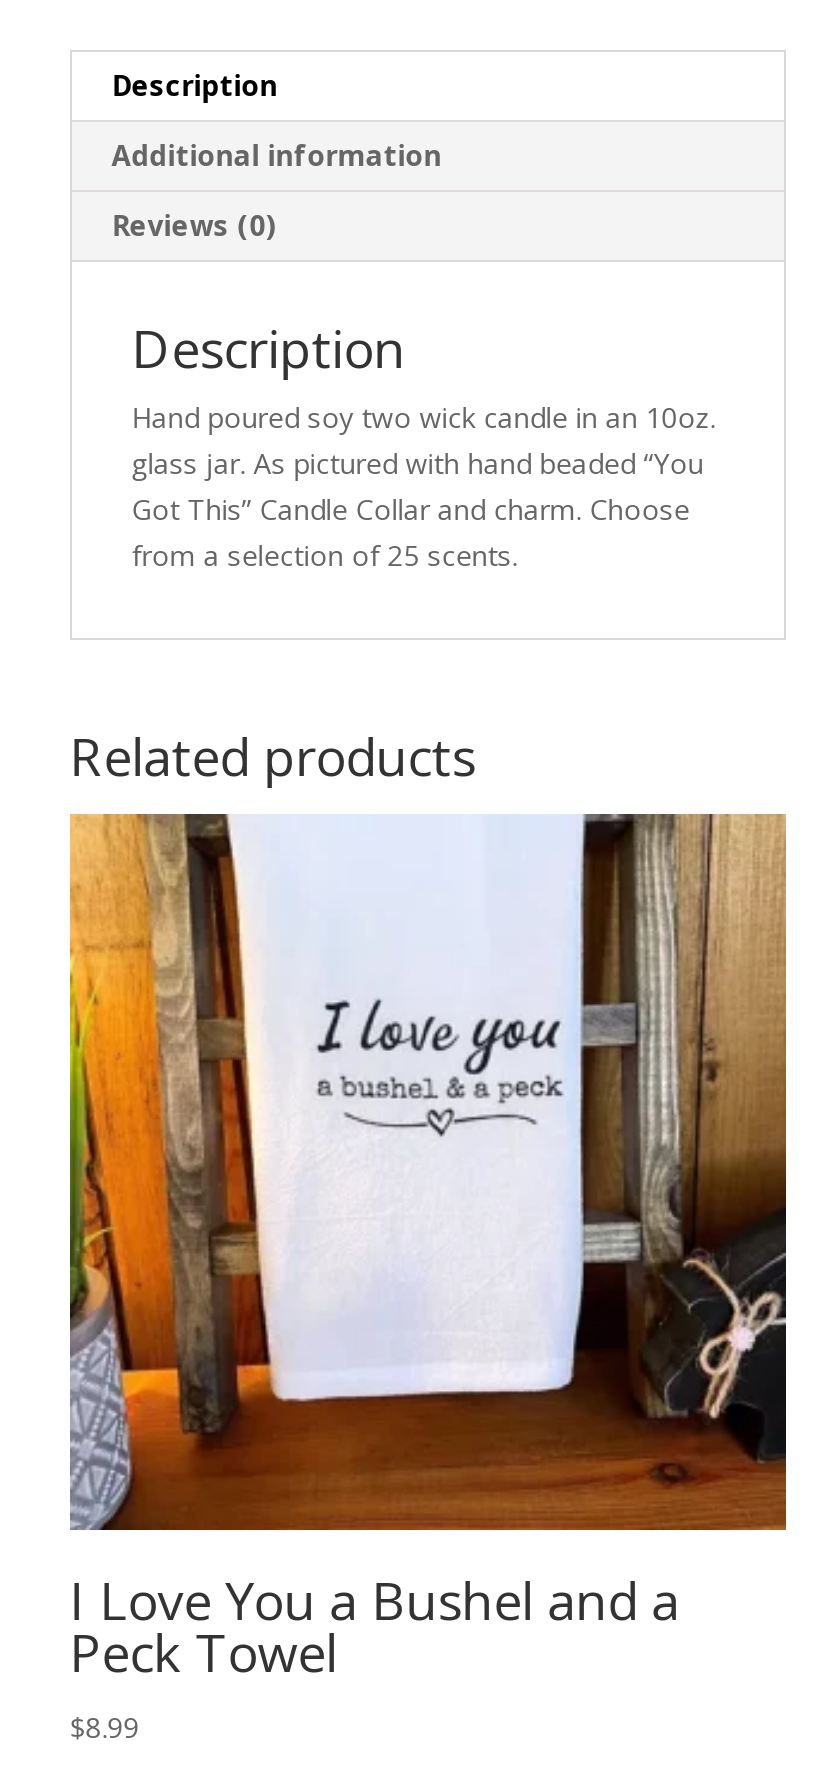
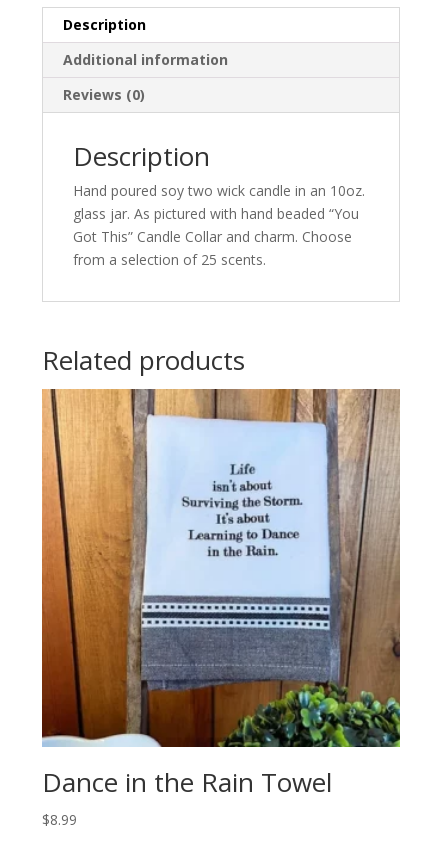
[68,812,788,1688] [image] | I Love You a Bushel and a | Peck Towel -> [41,388,401,800] [image] | Dance in the Rain Towel

